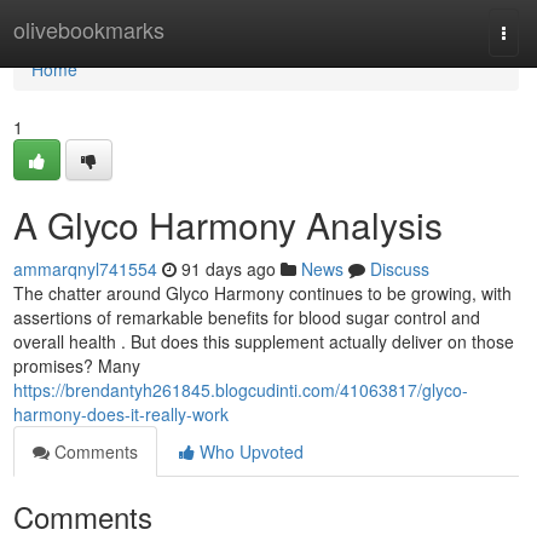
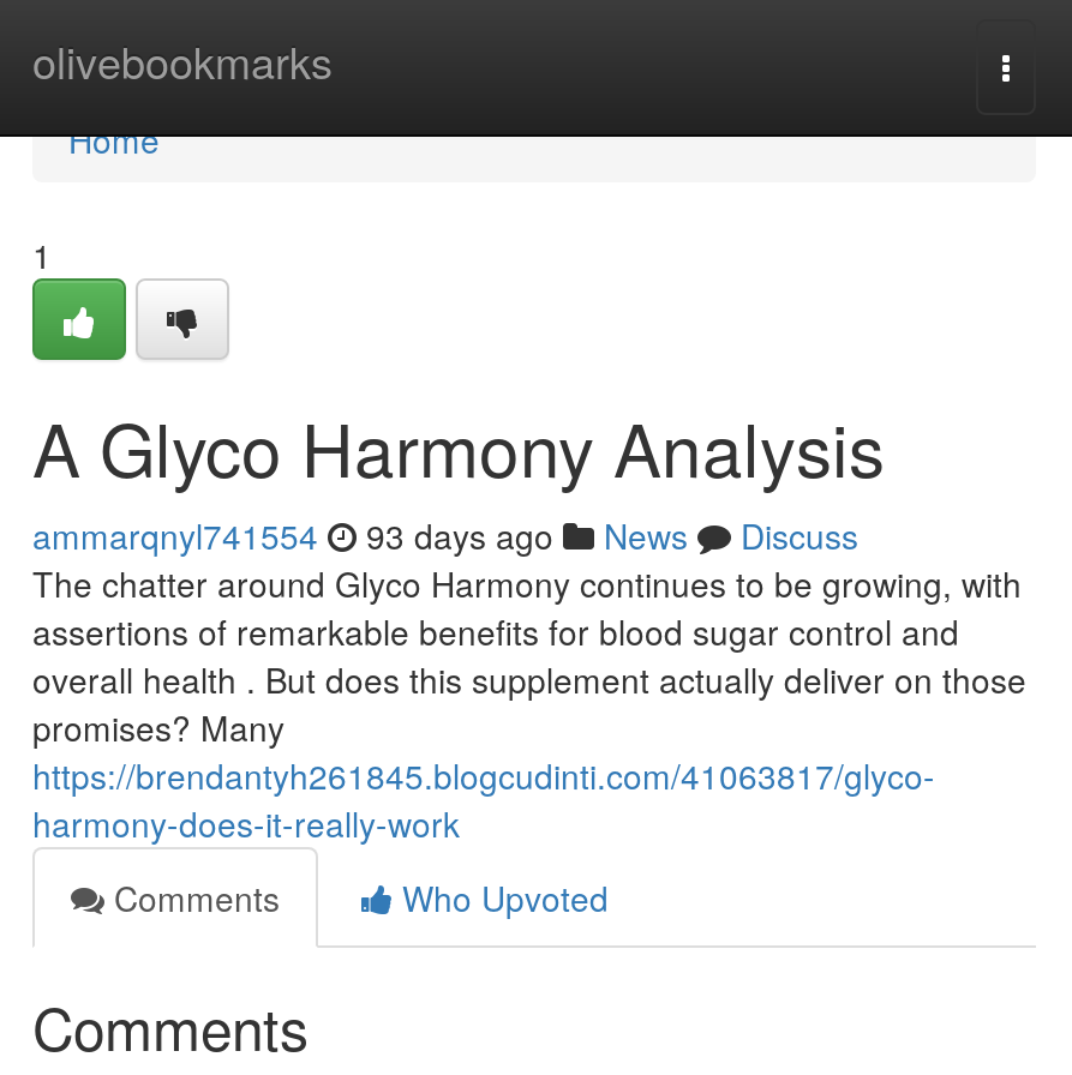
[13,257,429,281] ammarqnyl741554 91 days ago News Discuss -> [32,511,858,559] ammarqnyl741554 93 days ago News Discuss

